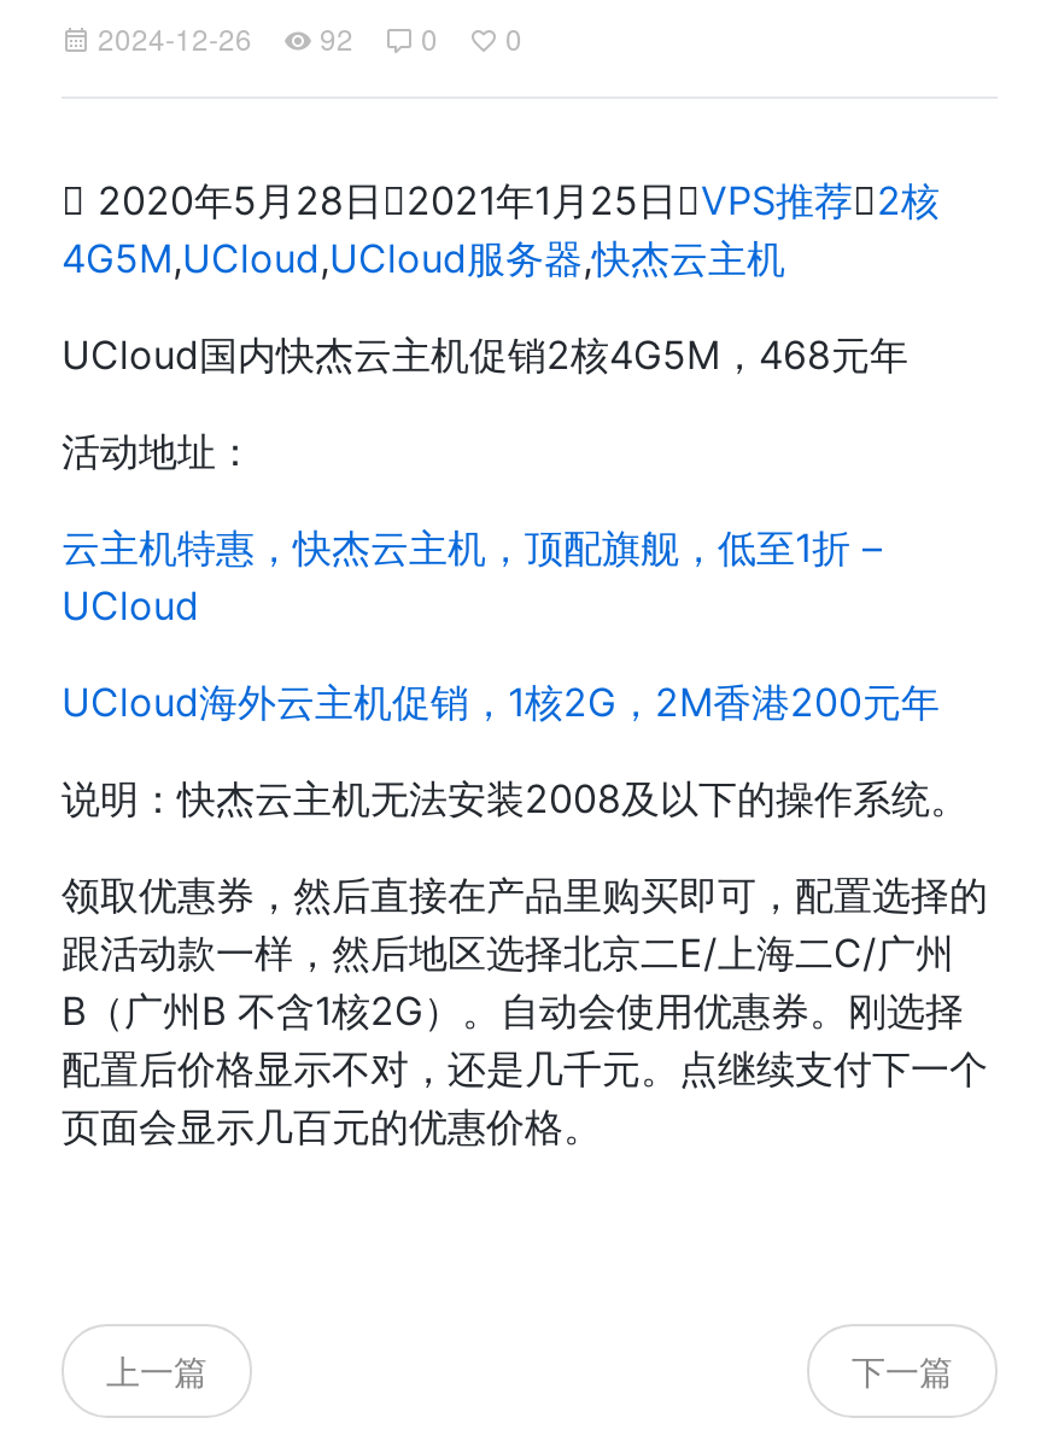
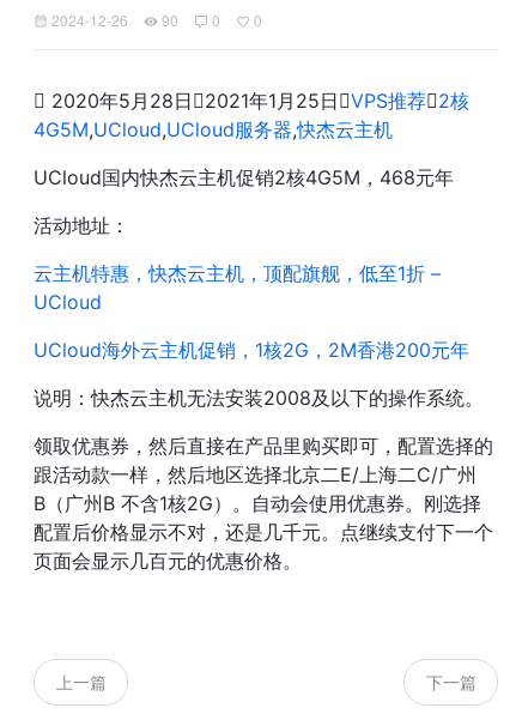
[98,17,522,58] 2024-12-26 92 0 0 -> [51,10,262,30] 2024-12-26 90 0 0

